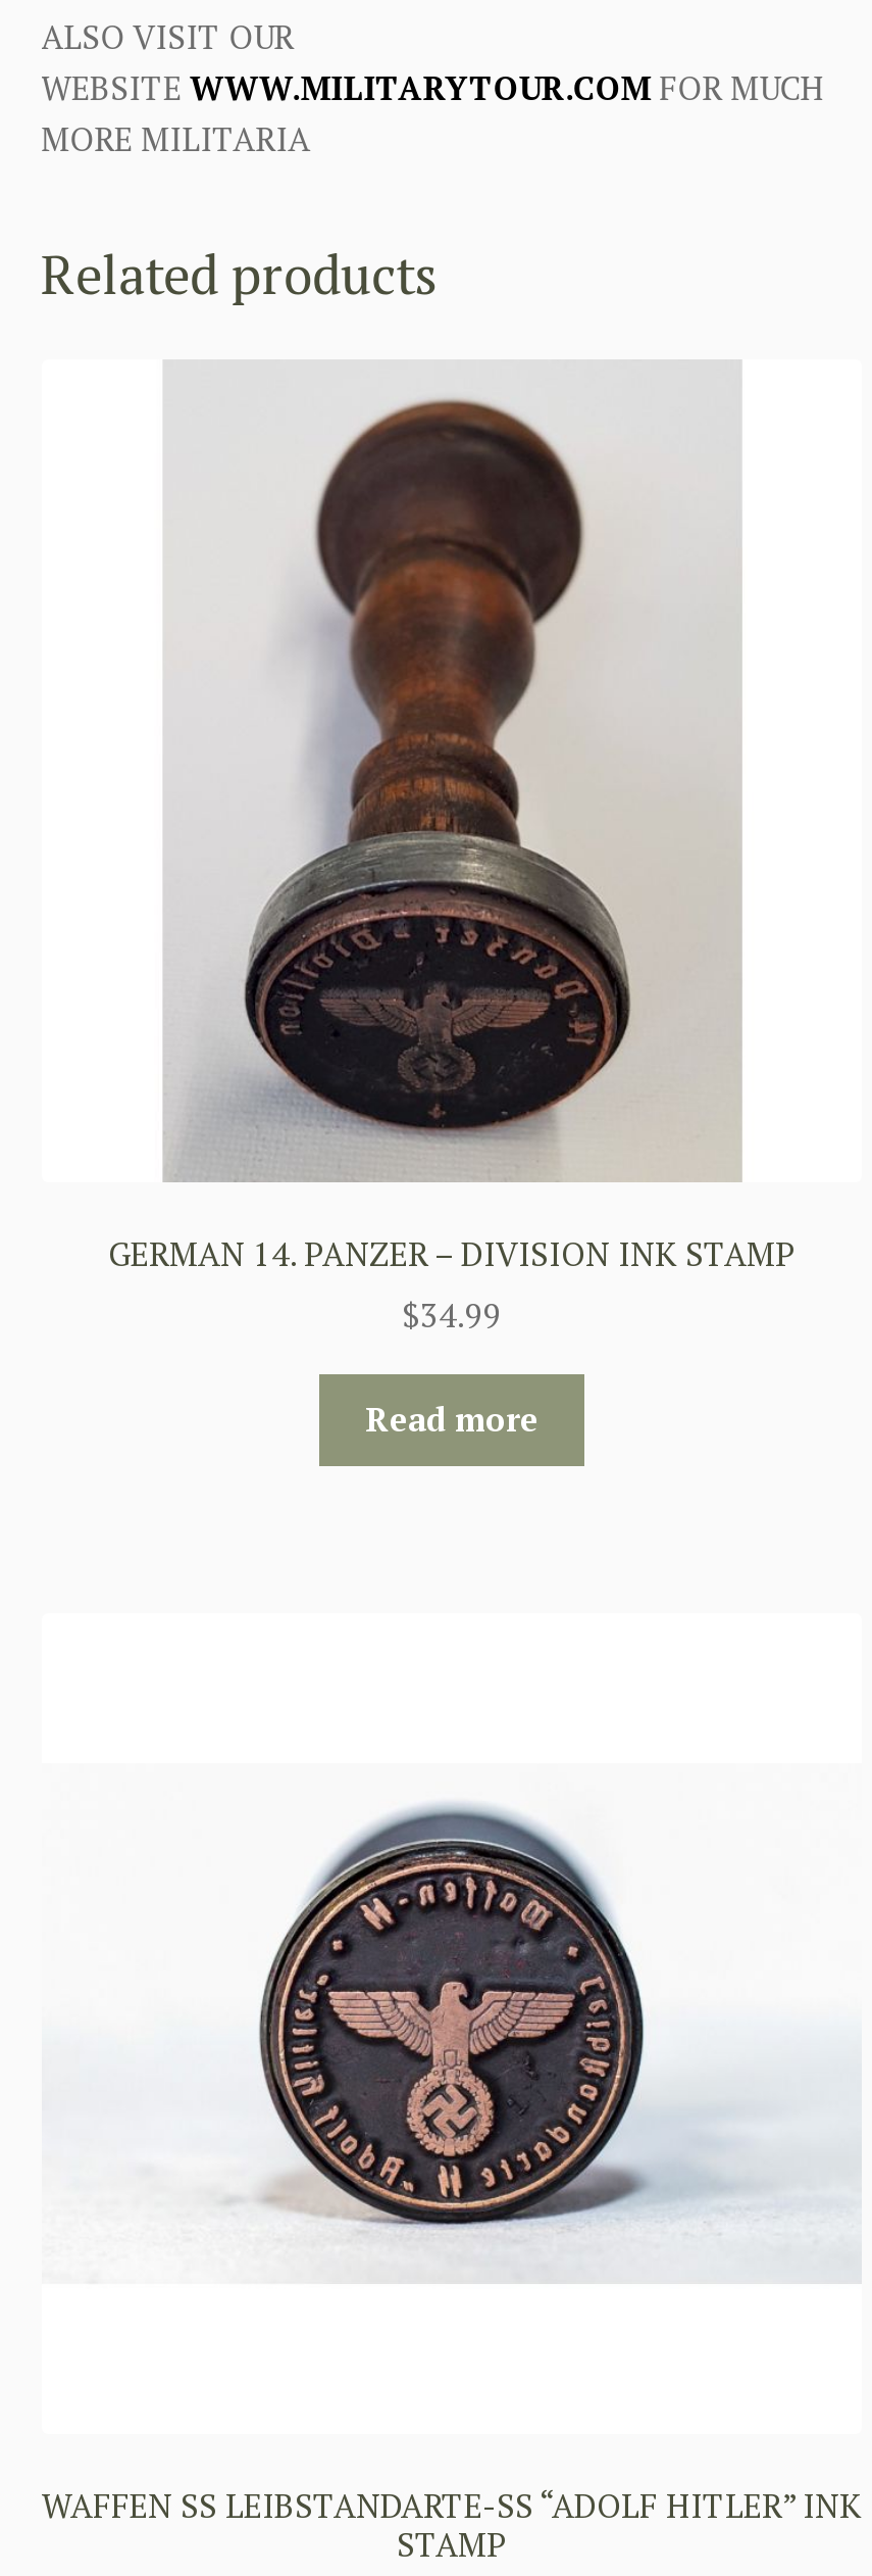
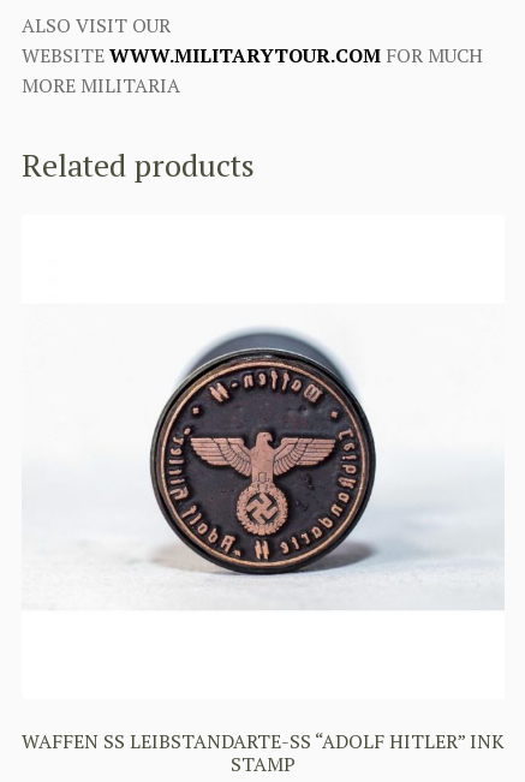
[108,363,796,1442] [image] | GERMAN 14. PANZER – DIVISION INK STAMP | $34.99 | Read more -> none

